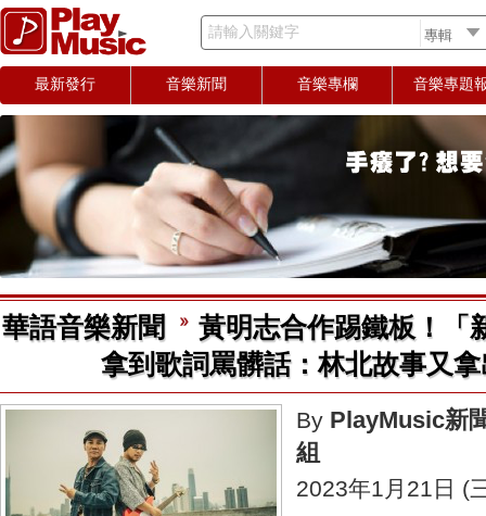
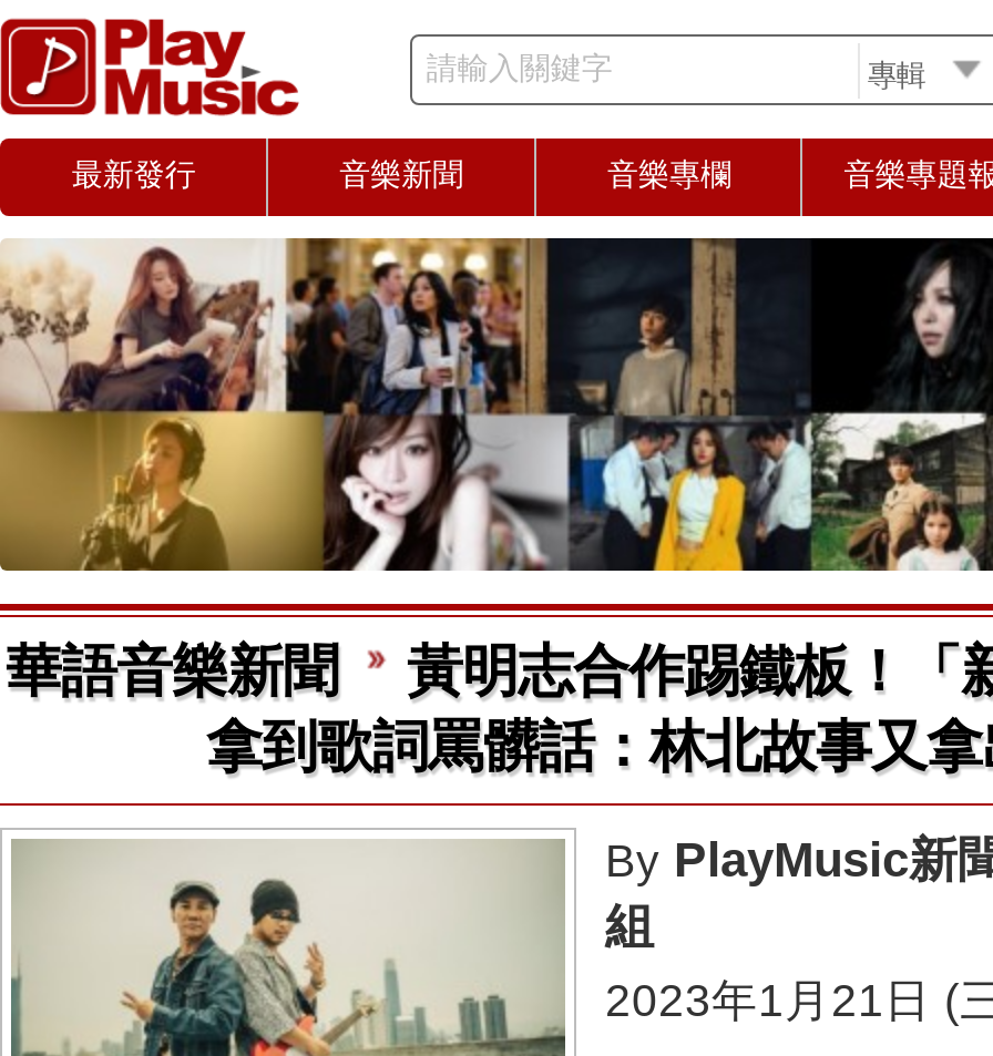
[3,114,483,279] [image] -> [7,236,986,573] [image]

